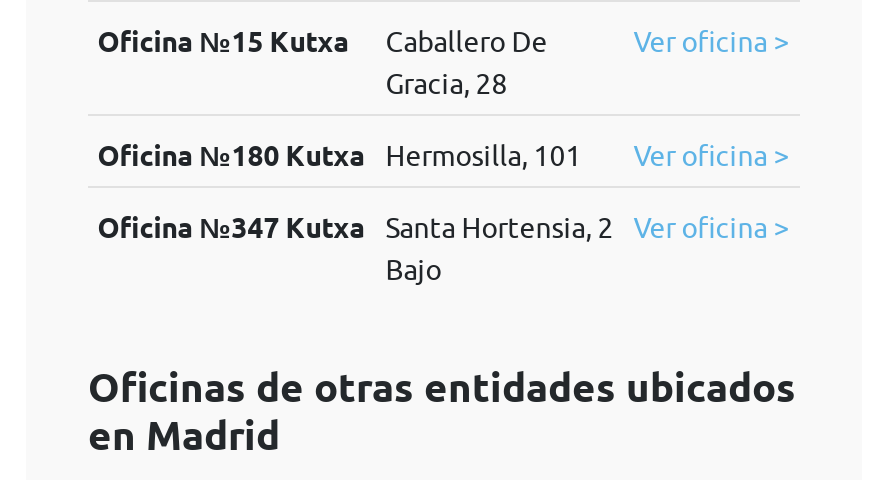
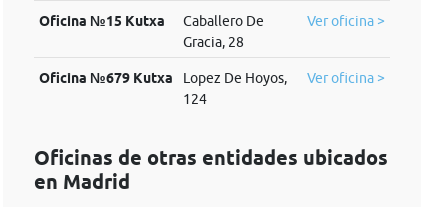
[98,140,790,286] Oficina №180 Kutxa | Hermosilla, 101 | Ver oficina > | Oficina №347 Kutxa | Santa Hortensia, 2 | Bajo -> [39,70,287,107] Oficina №679 Kutxa | Lopez De Hoyos, | 124

